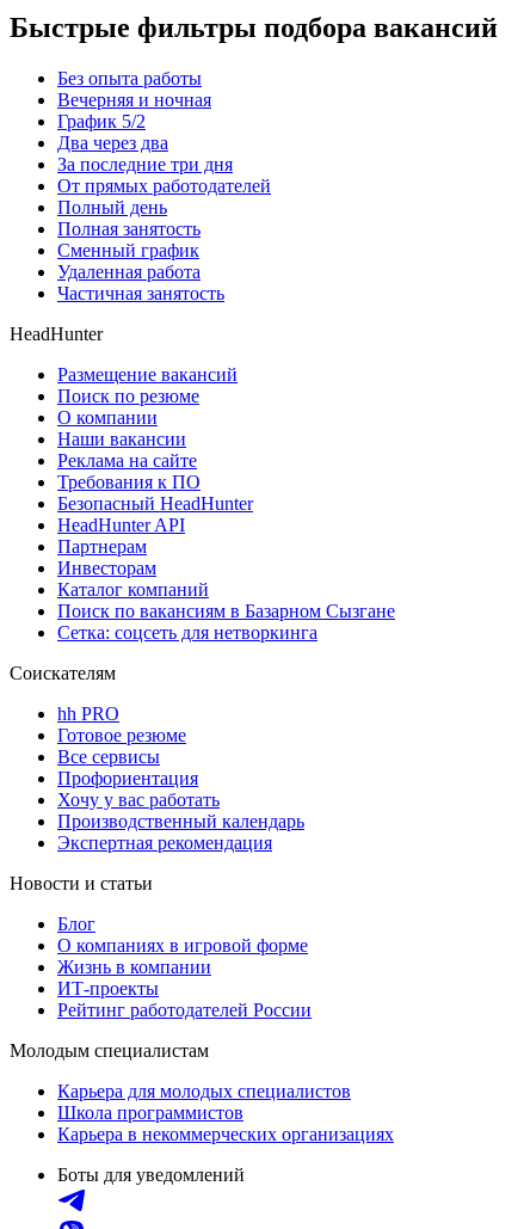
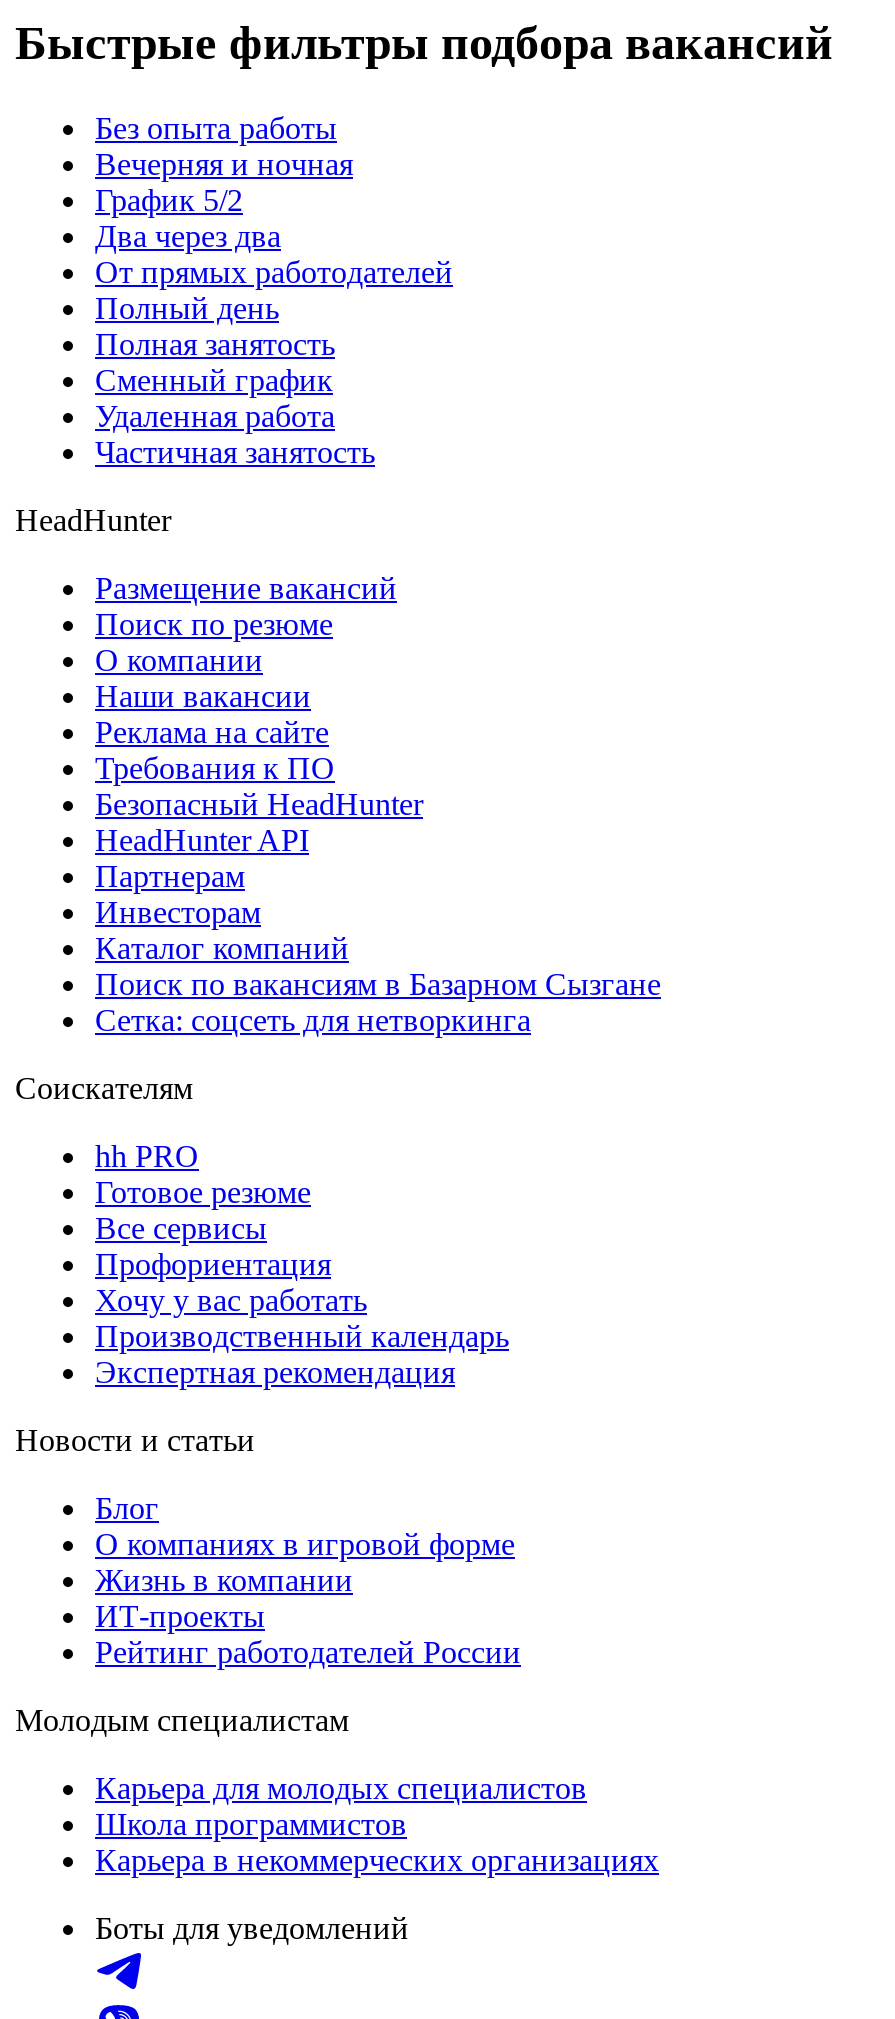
[57,154,233,174] За последние три дня -> none

